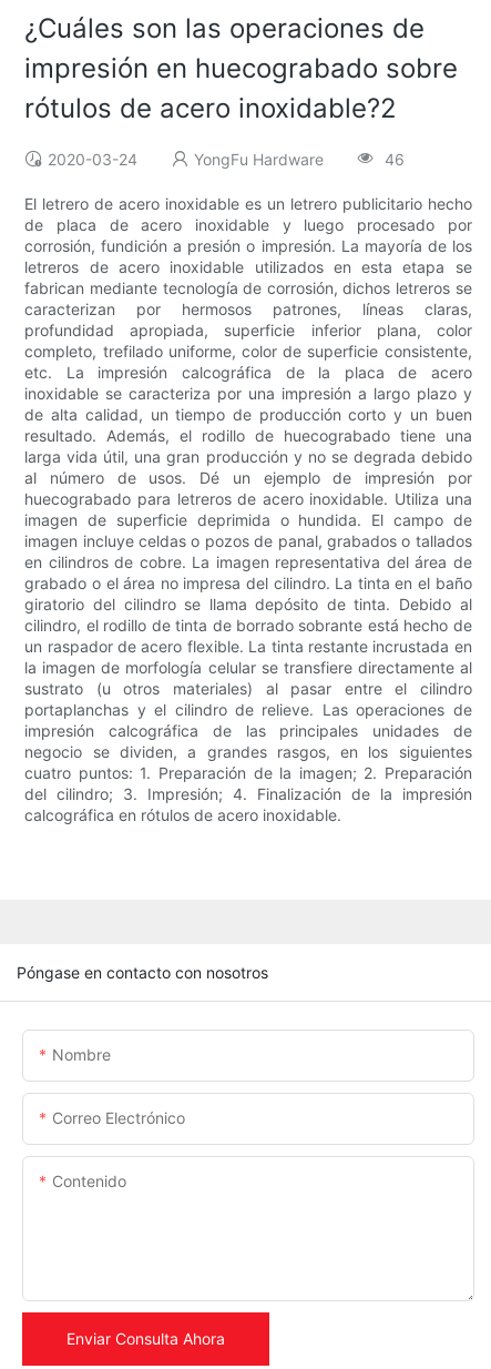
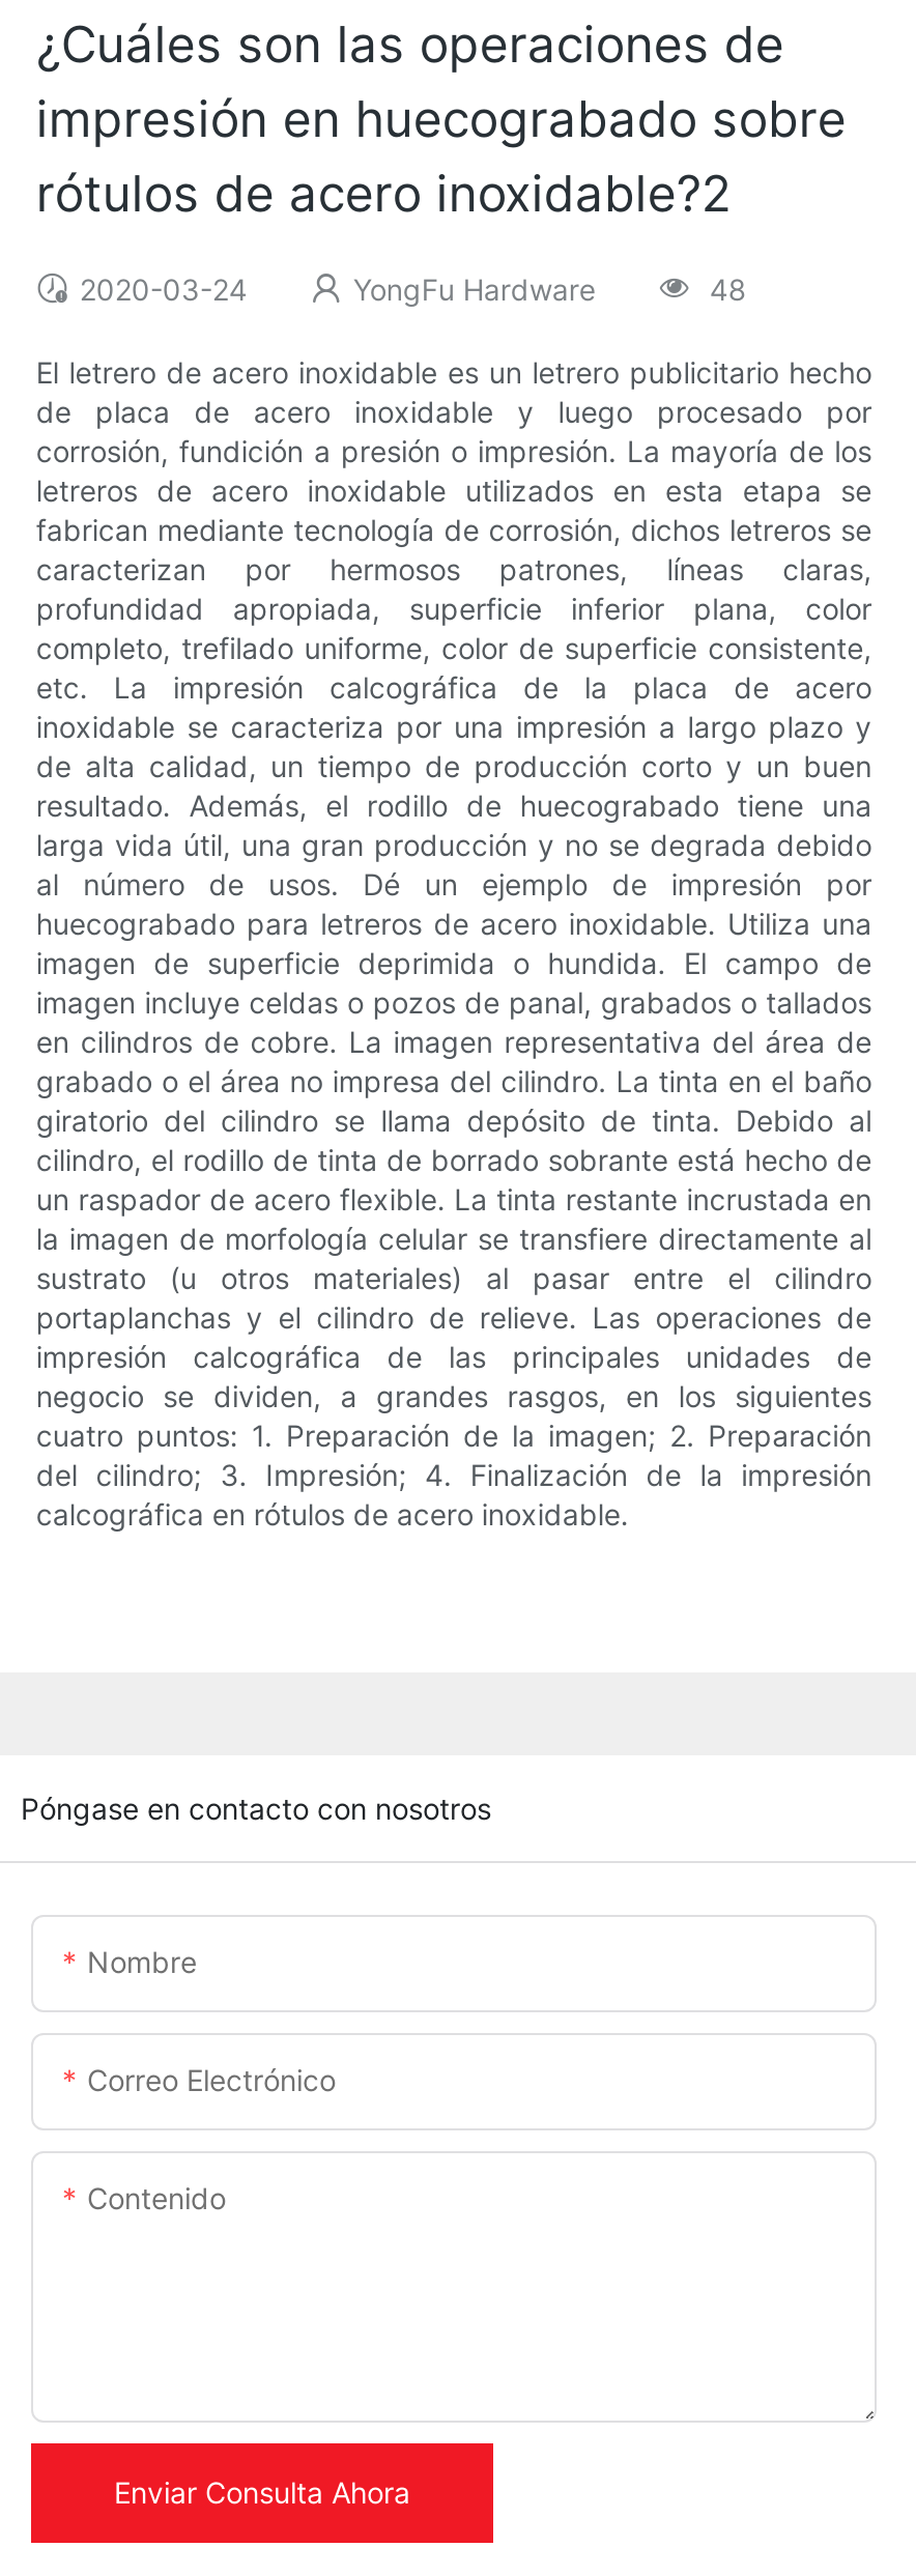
[385,150,405,169] 46 -> [710,272,747,308] 48

